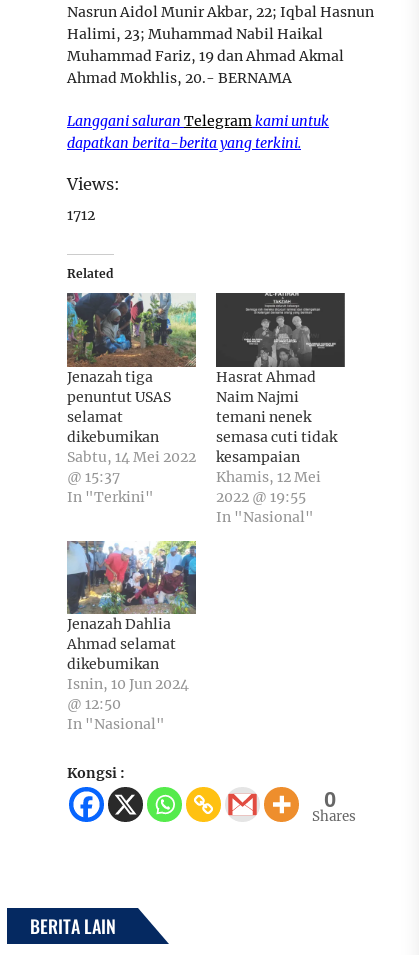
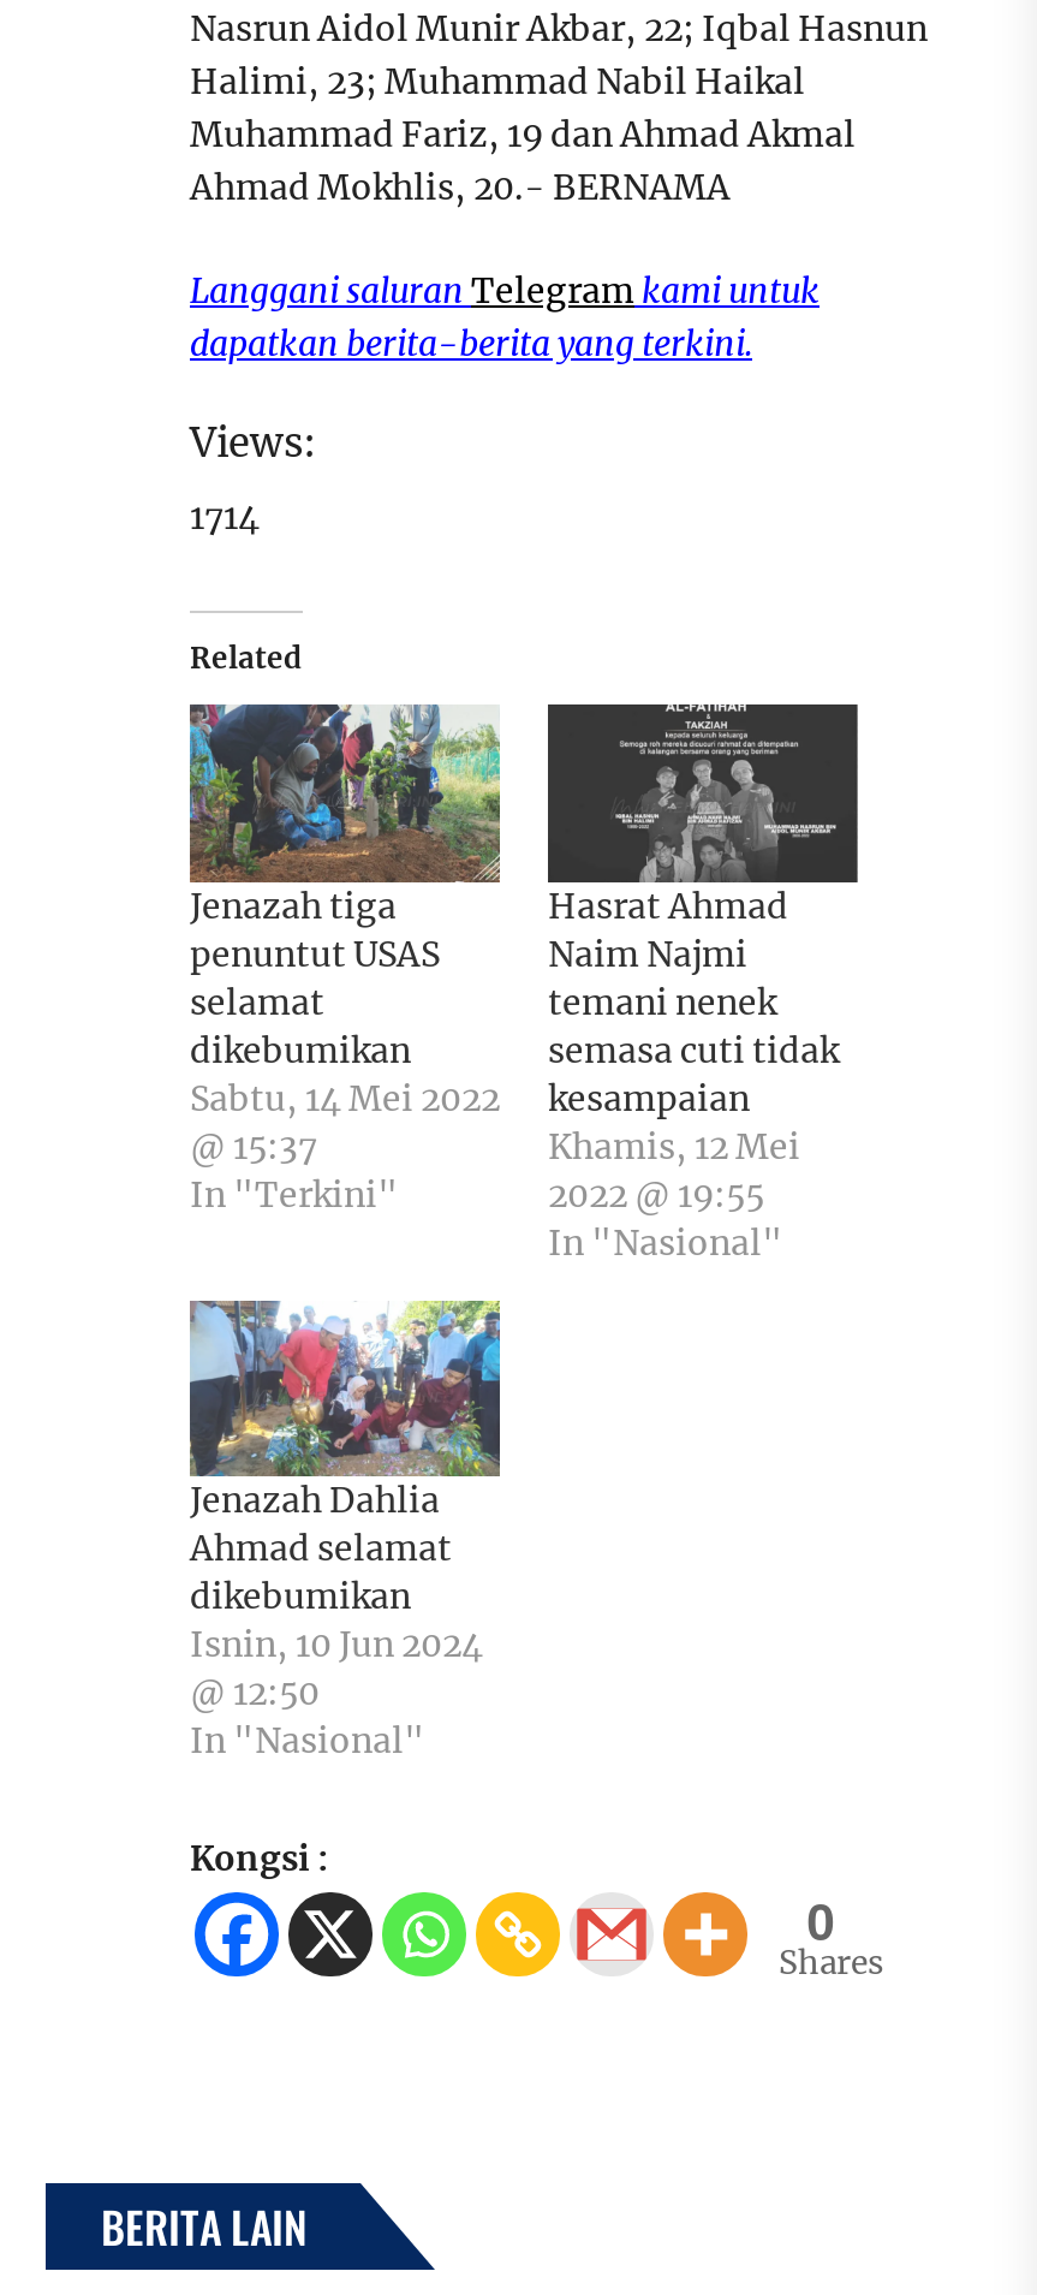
[67,206,95,224] 1712 -> [190,495,260,538] 1714

